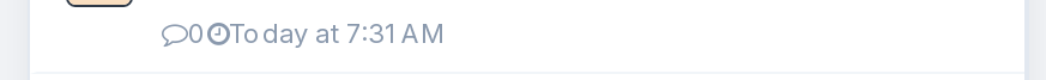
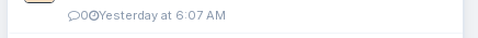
[229,17,445,50] Today at 7:31 AM -> [99,8,226,23] Yesterday at 6:07 AM

